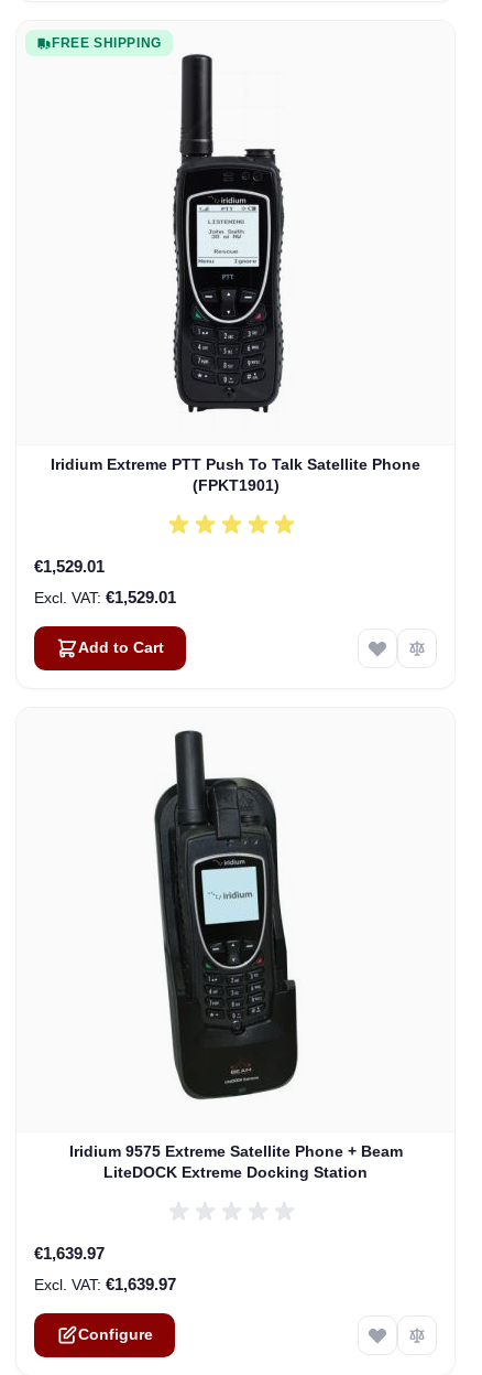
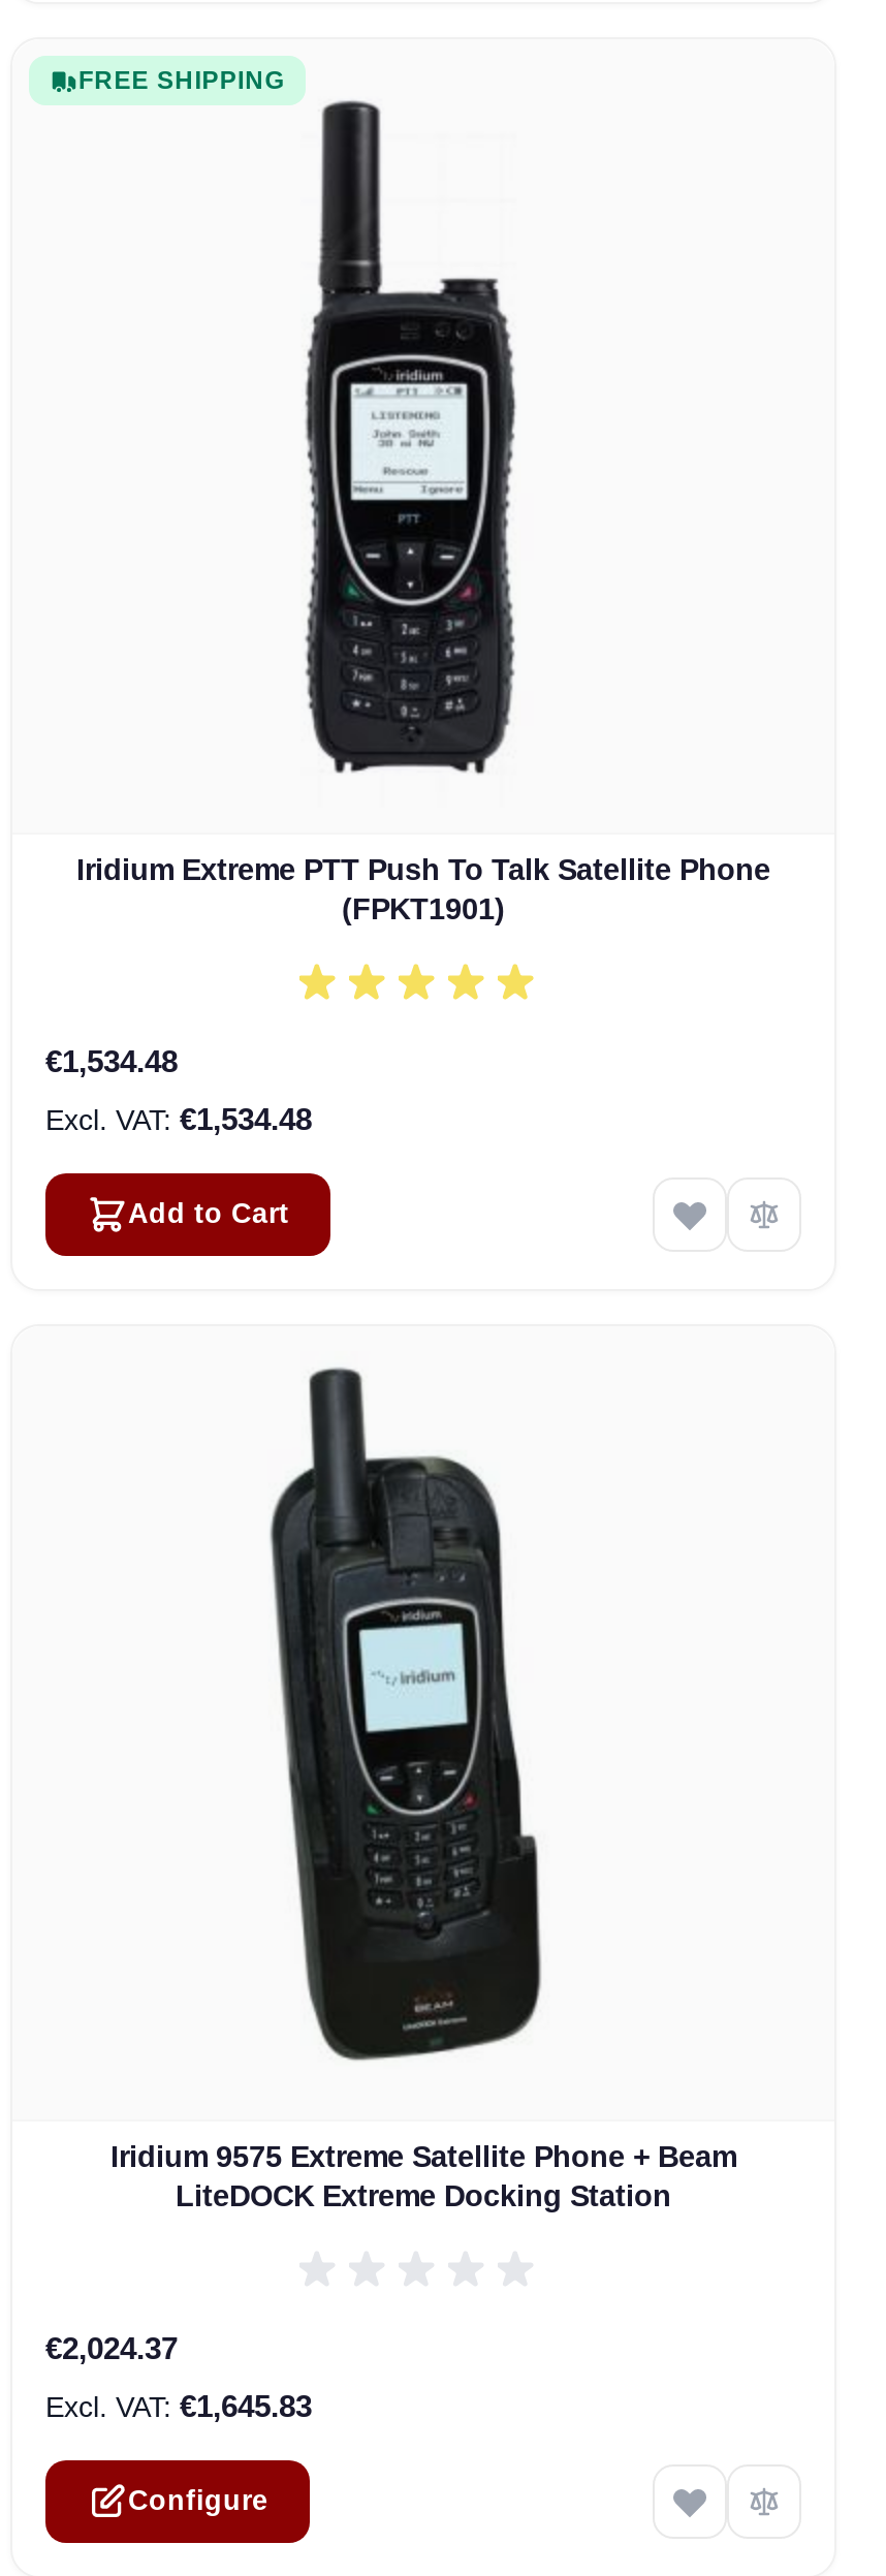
[34,557,105,576] €1,529.01 -> [45,1044,178,1079] €1,534.48
[106,588,176,607] €1,529.01 -> [180,1102,312,1137] €1,534.48
[34,1244,105,1263] €1,639.97 -> [45,2331,178,2366] €2,024.37
[106,1275,176,1294] €1,639.97 -> [180,2389,312,2424] €1,645.83

